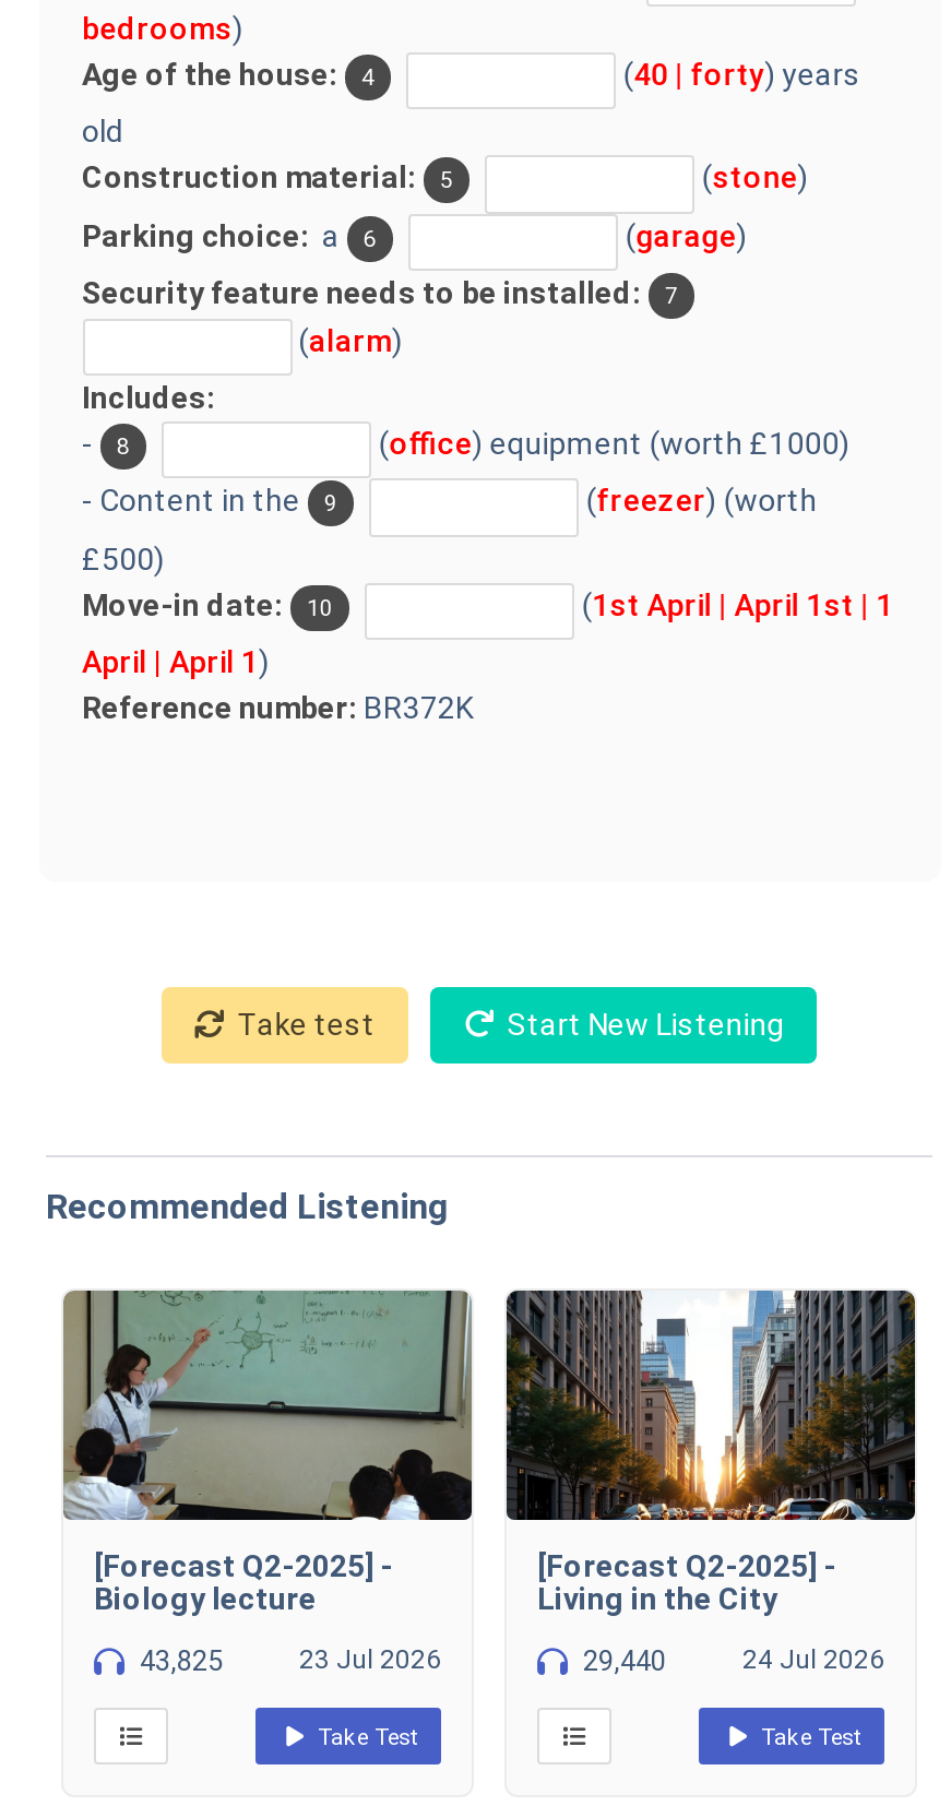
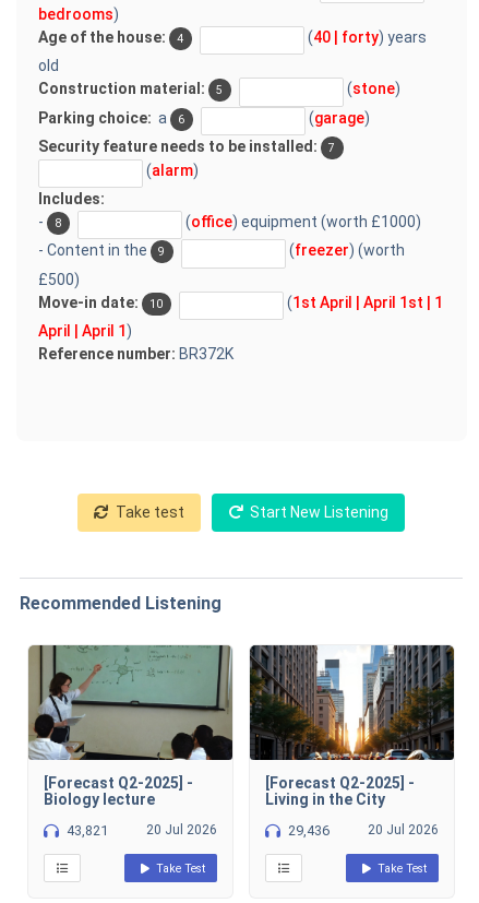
[140,1645,223,1677] 43,825 -> [67,822,108,839] 43,821
[299,1645,441,1675] 23 Jul 2026 -> [146,822,217,838] 20 Jul 2026
[583,1645,666,1677] 29,440 -> [288,822,330,839] 29,436
[742,1645,884,1675] 24 Jul 2026 -> [368,822,439,838] 20 Jul 2026

